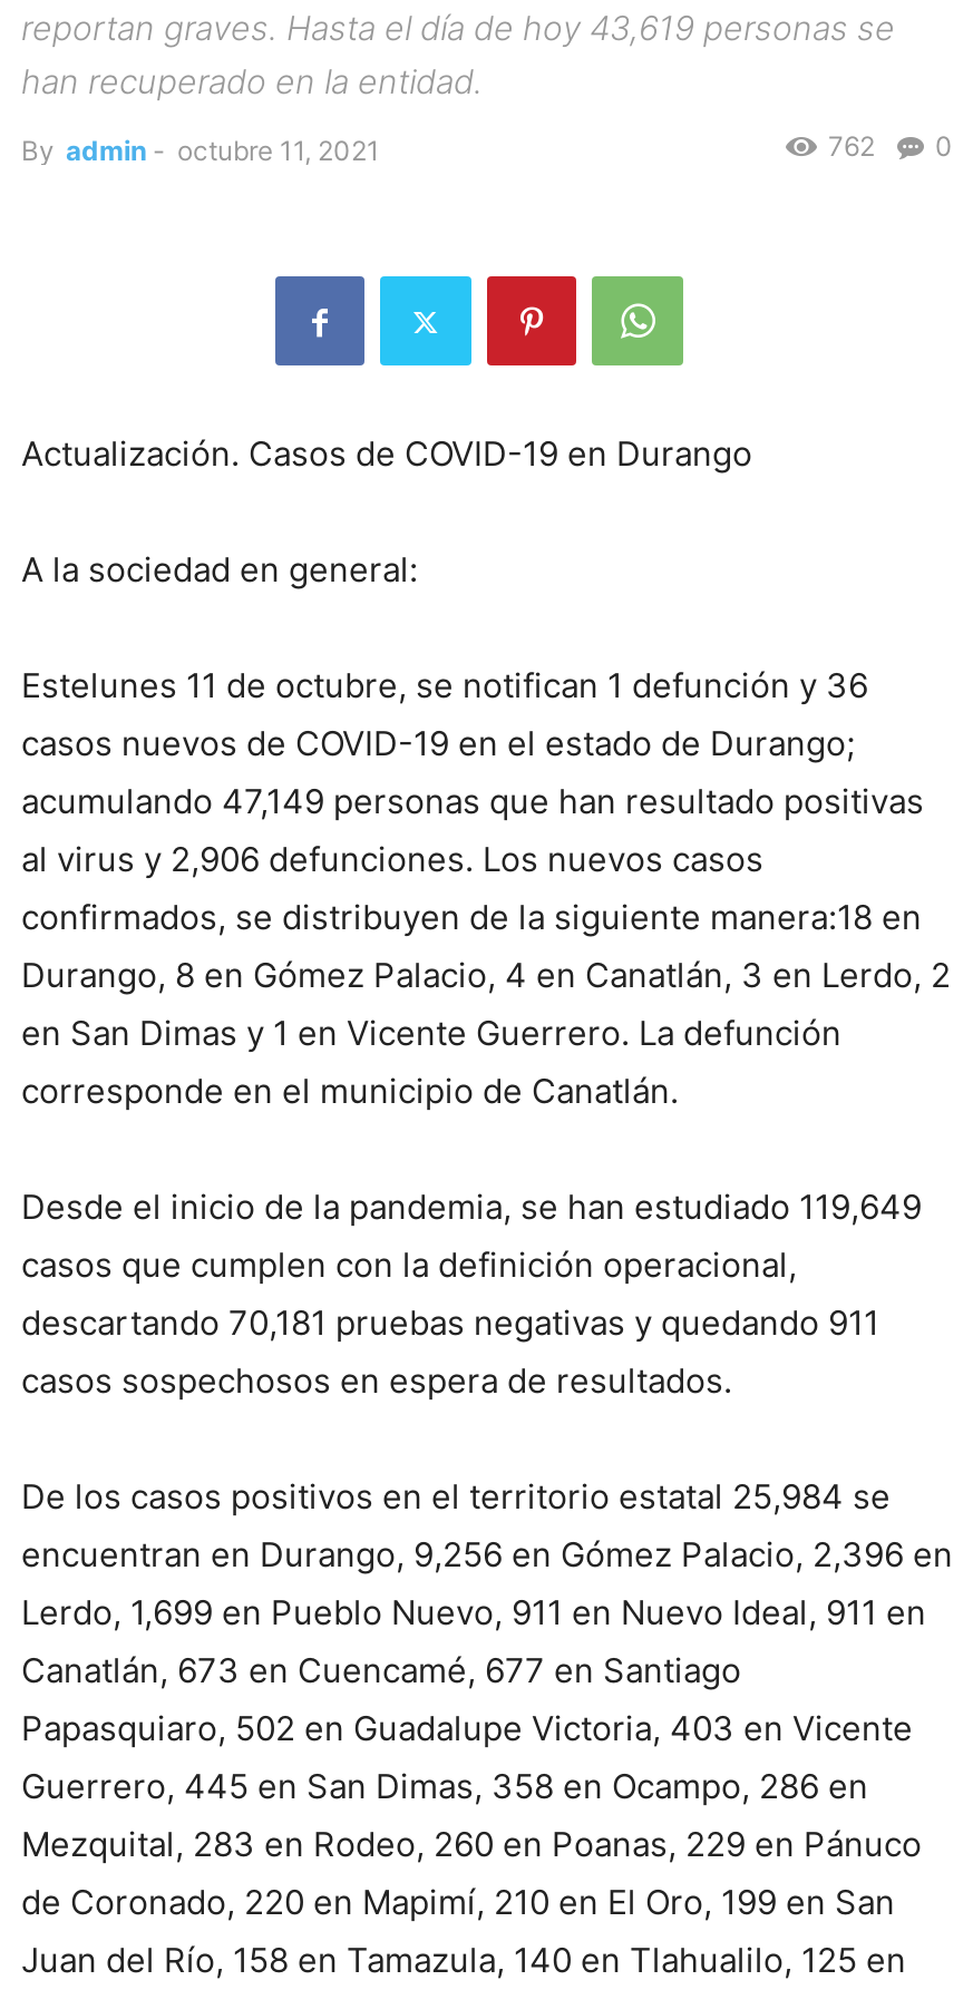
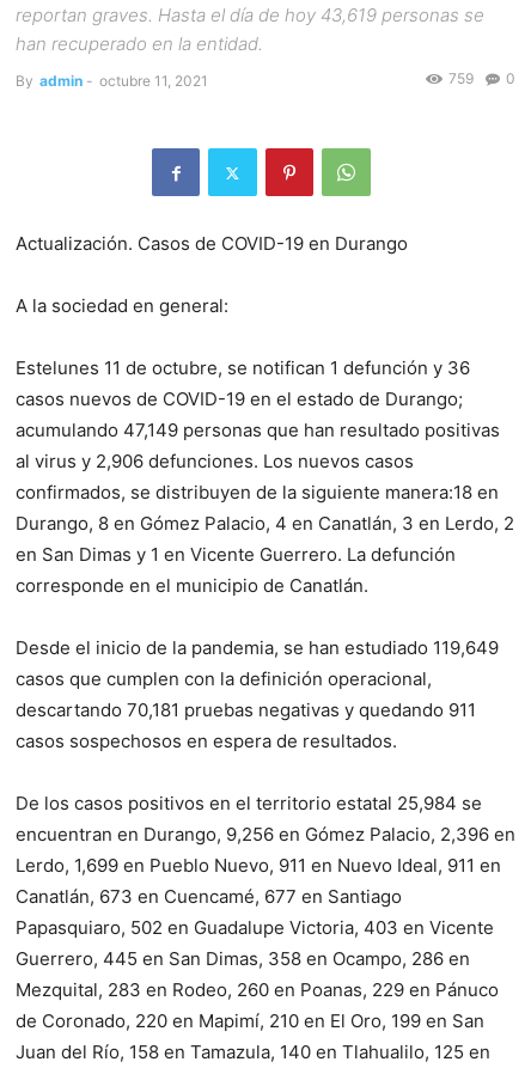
[828,129,953,163] 762 0 -> [448,69,515,87] 759 0

